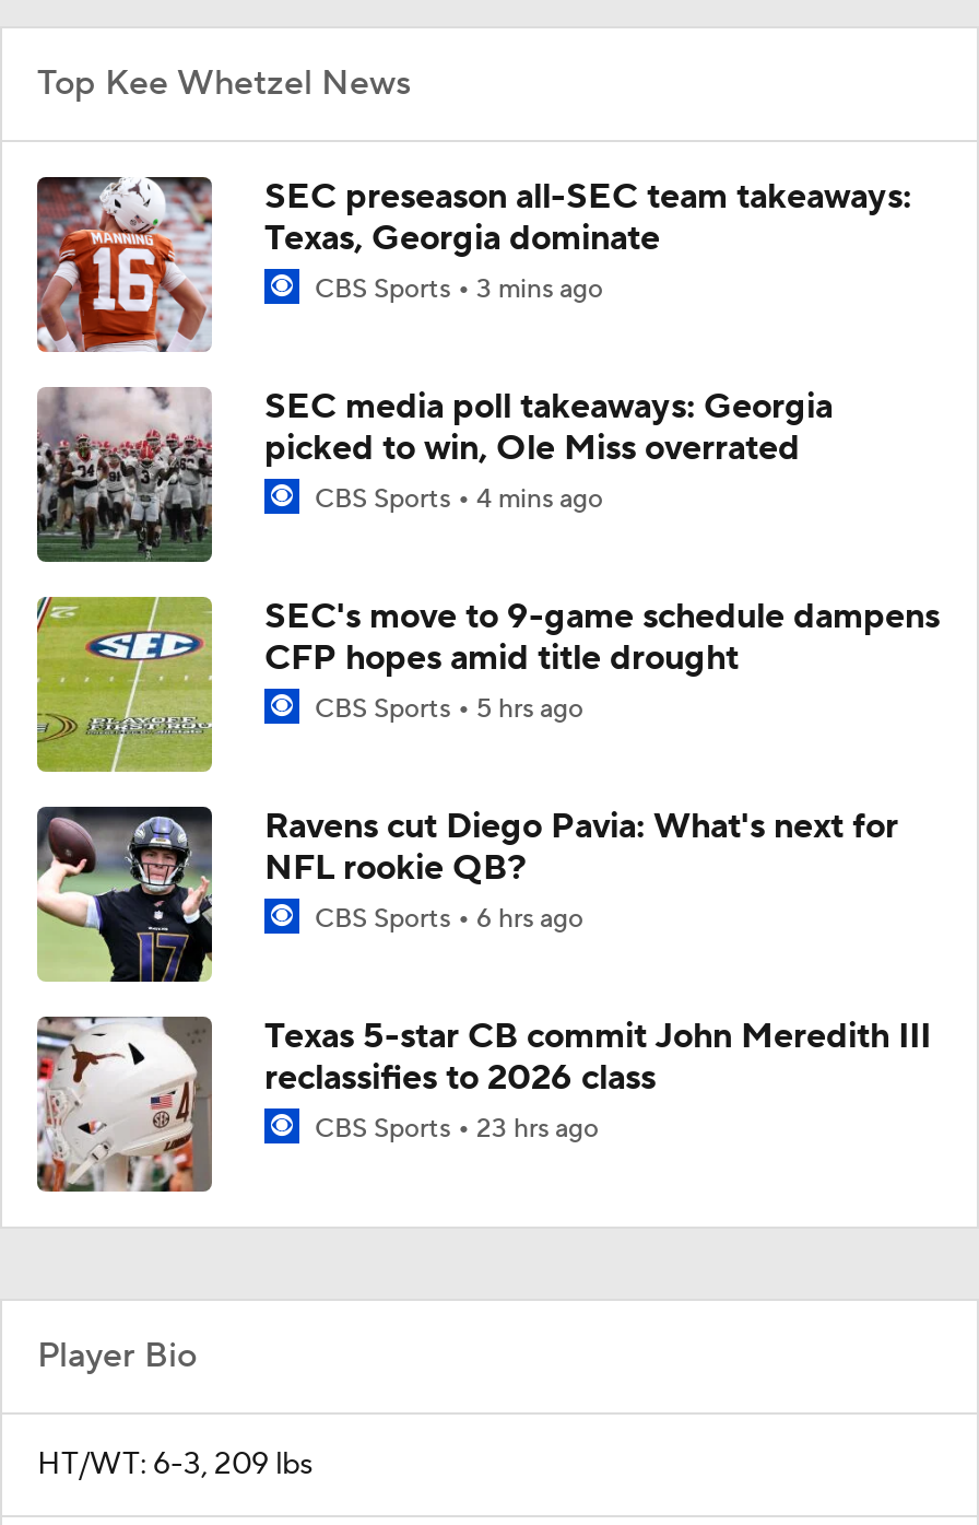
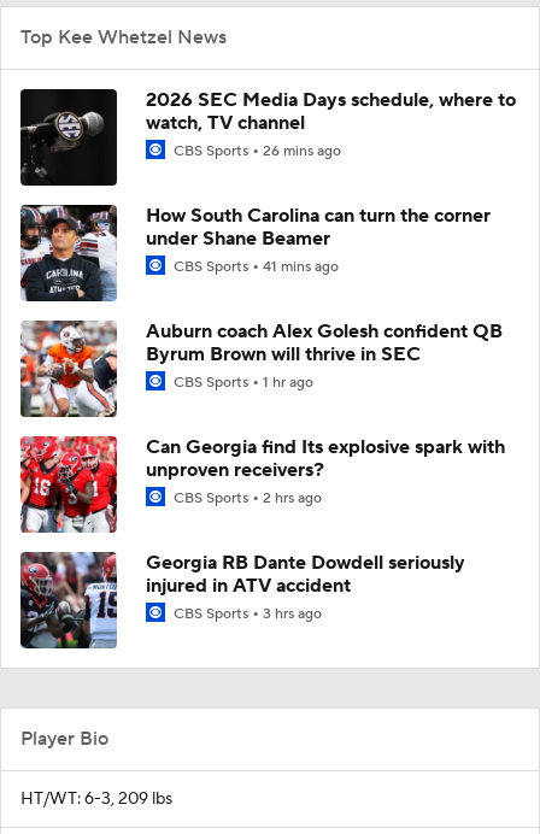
[35,175,911,354] [image] | SEC preseason all-SEC team takeaways: | Texas, Georgia dominate | CBS Sports 3 mins ago -> [19,88,516,187] [image] | 2026 SEC Media Days schedule, where to | watch, TV channel | CBS Sports 26 mins ago
[35,385,833,564] [image] | SEC media poll takeaways: Georgia | picked to win, Ole Miss overrated | CBS Sports 4 mins ago -> [20,204,491,303] [image] | How South Carolina can turn the corner | under Shane Beamer | CBS Sports 41 mins ago
[35,594,940,774] [image] | SEC's move to 9-game schedule dampens | CFP hopes amid title drought | CBS Sports 5 hrs ago -> [19,319,503,418] [image] | Auburn coach Alex Golesh confident QB | Byrum Brown will thrive in SEC | CBS Sports 1 hr ago
[35,804,898,984] [image] | Ravens cut Diego Pavia: What's next for | NFL rookie QB? | CBS Sports 6 hrs ago -> [19,435,505,534] [image] | Can Georgia find Its explosive spark with | unproven receivers? | CBS Sports 2 hrs ago
[35,1014,931,1194] [image] | Texas 5-star CB commit John Meredith III | reclassifies to 2026 class | CBS Sports 23 hrs ago -> [19,551,465,650] [image] | Georgia RB Dante Dowdell seriously | injured in ATV accident | CBS Sports 3 hrs ago

